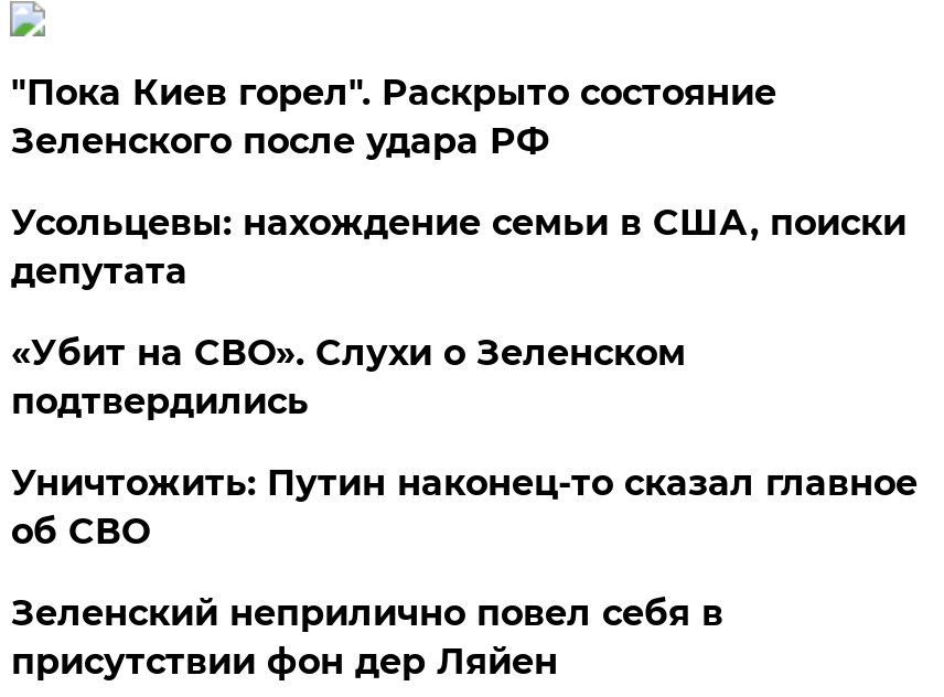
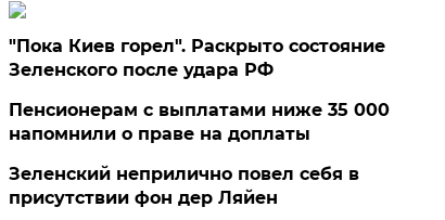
[11,202,917,553] Усольцевы: нахождение семьи в США, поиски | депутата | «Убит на СВО». Слухи о Зеленском | подтвердились | Уничтожить: Путин наконец-то сказал главное | об СВО -> [9,99,390,144] Пенсионерам с выплатами ниже 35 000 | напомнили о праве на доплаты

